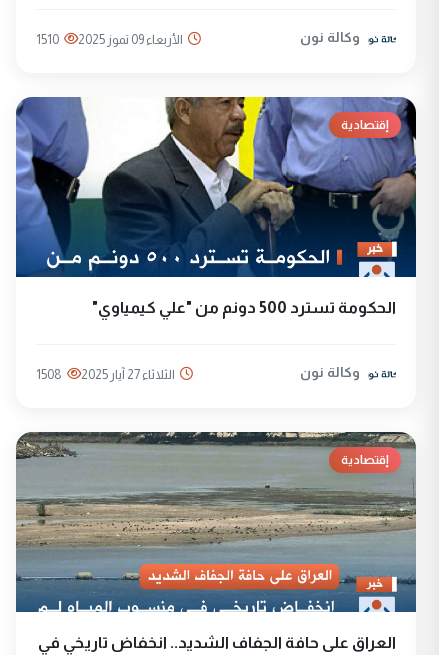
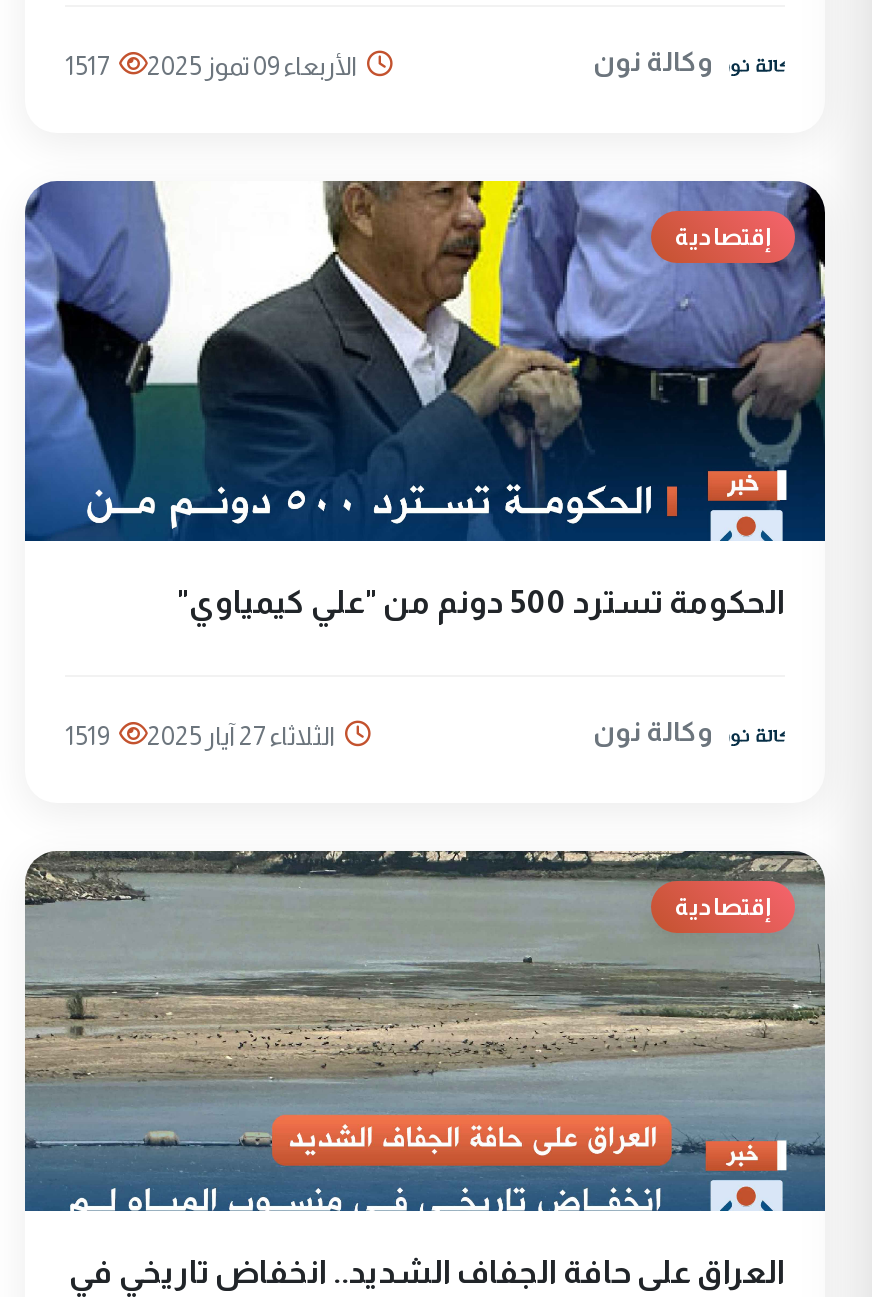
[36,31,59,46] 1510 -> [65,50,109,80] 1517
[36,366,62,381] 1508 -> [65,720,109,750] 1519

